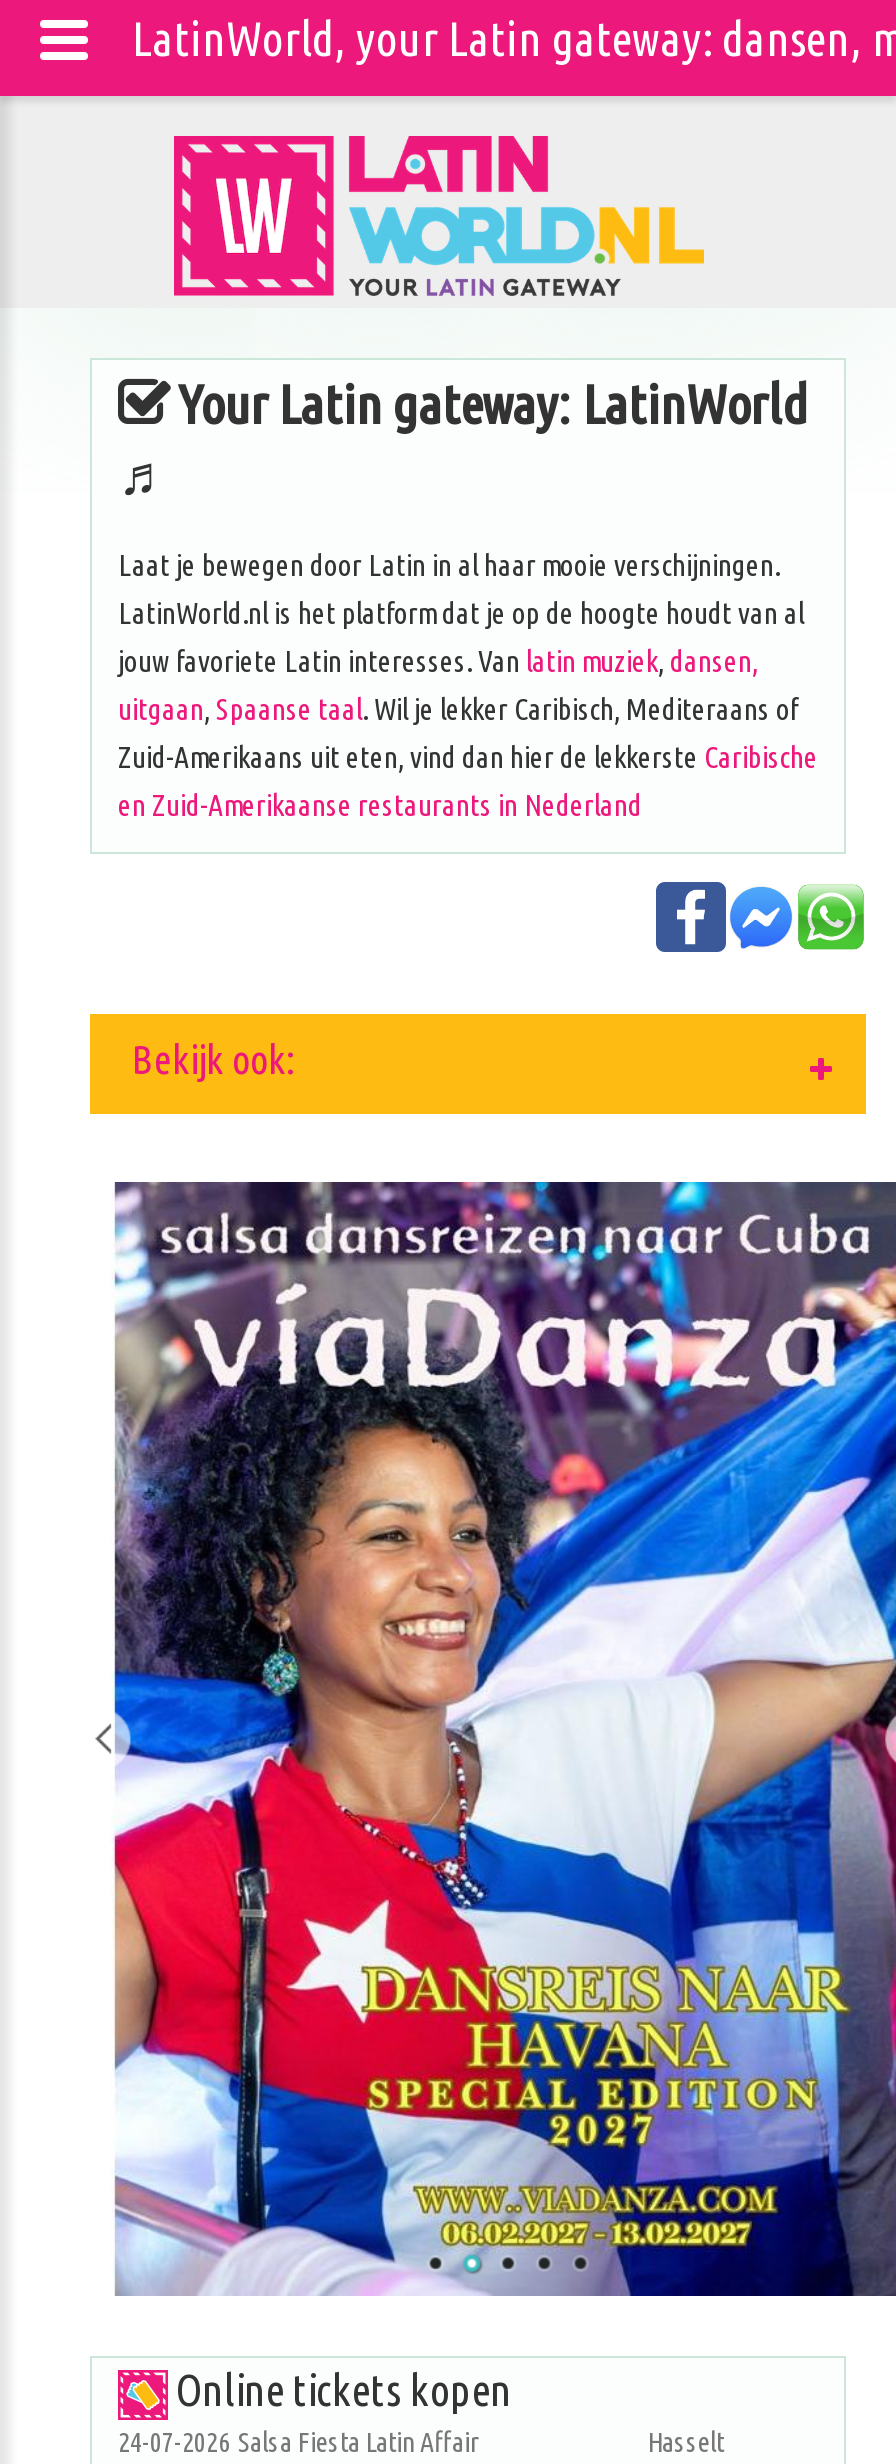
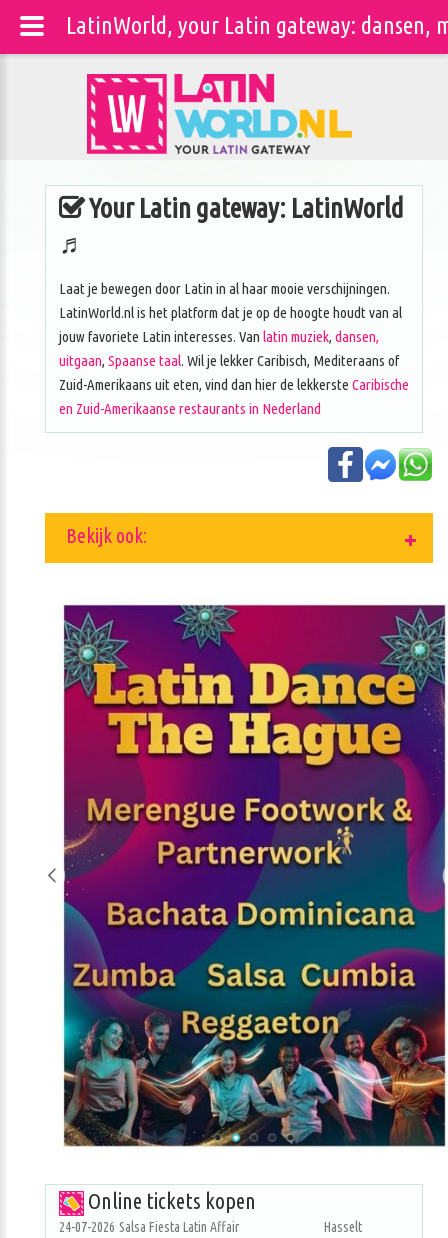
[112,1180,890,2298] [image] -> [57,597,445,1154] [image]

